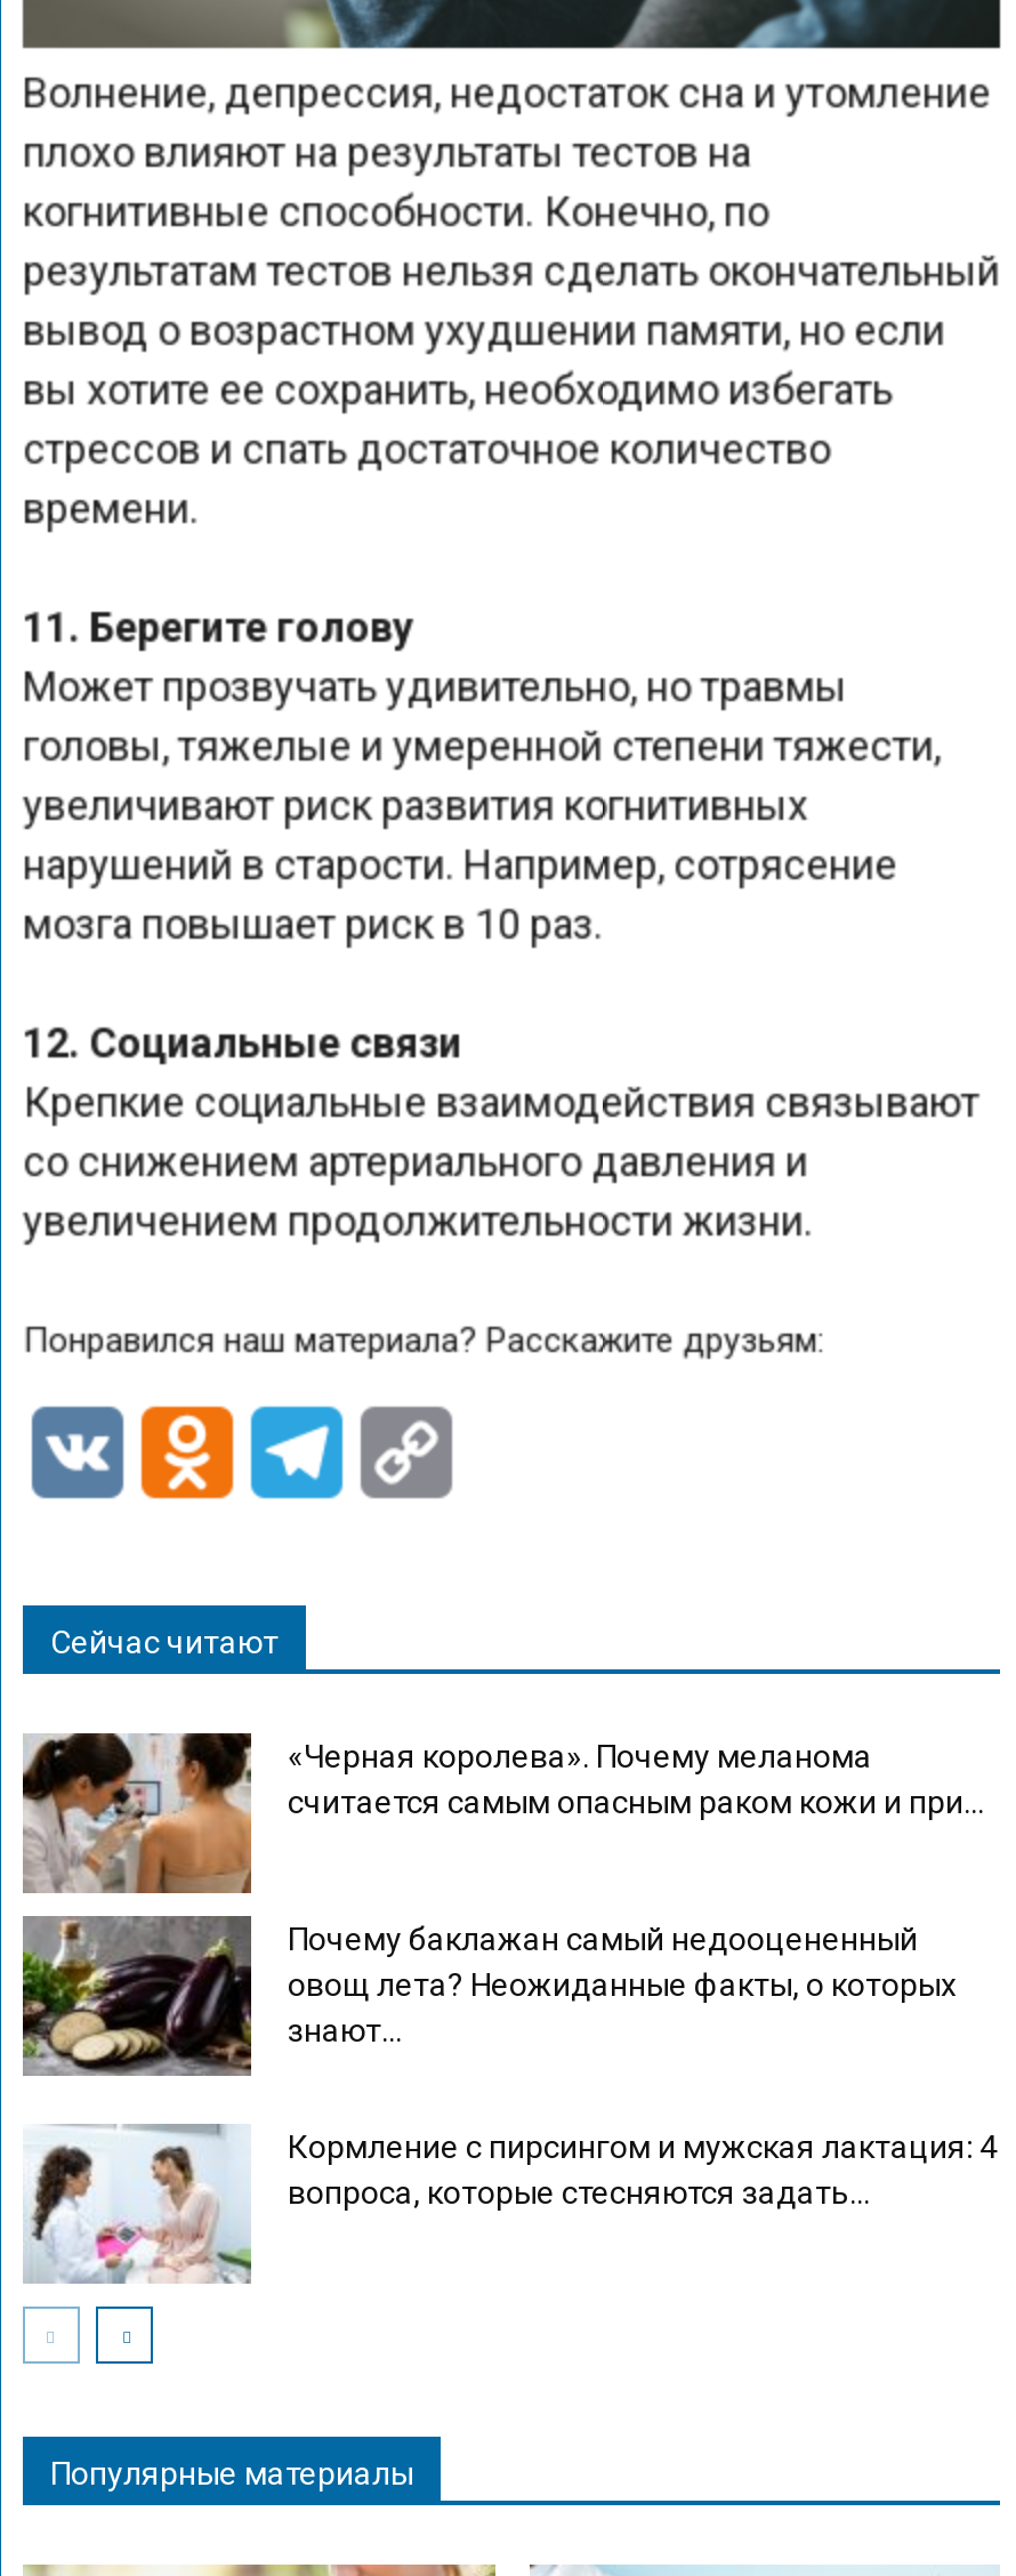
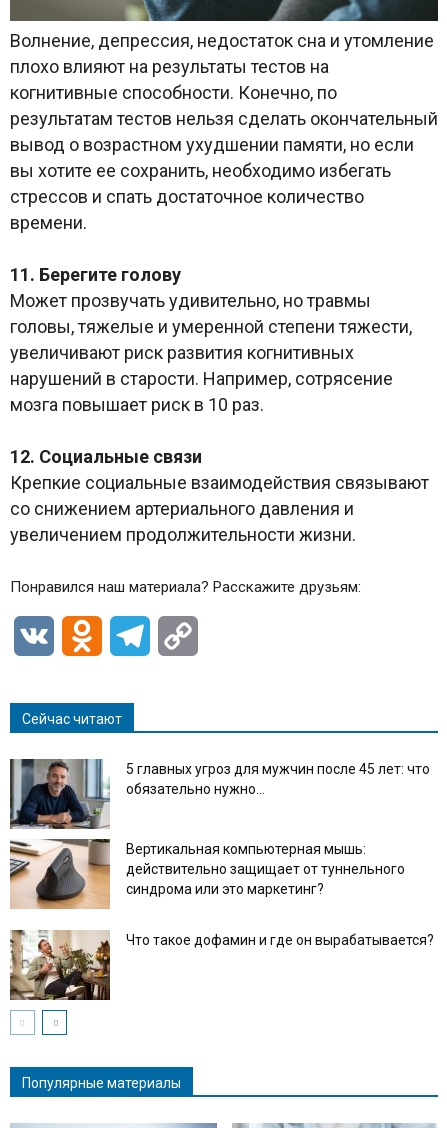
[23,1731,984,1893] [image] | «Черная королева». Почему меланома | считается самым опасным раком кожи и при... -> [9,758,430,829] [image] | 5 главных угроз для мужчин после 45 лет: что | обязательно нужно...
[21,1914,957,2076] [image] | Почему баклажан самый недооцененный | овощ лета? Неожиданные факты, о которых | знают... -> [9,839,405,909] [image] | Вертикальная компьютерная мышь: | действительно защищает от туннельного | синдрома или это маркетинг?
[23,2124,998,2284] [image] | Кормление с пирсингом и мужская лактация: 4 | вопроса, которые стесняются задать... -> [9,929,434,1001] [image] | Что такое дофамин и где он вырабатывается?

